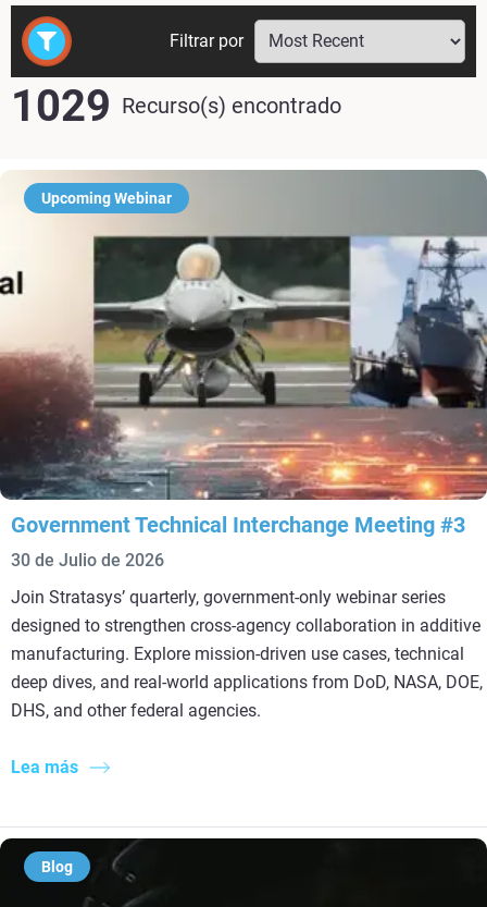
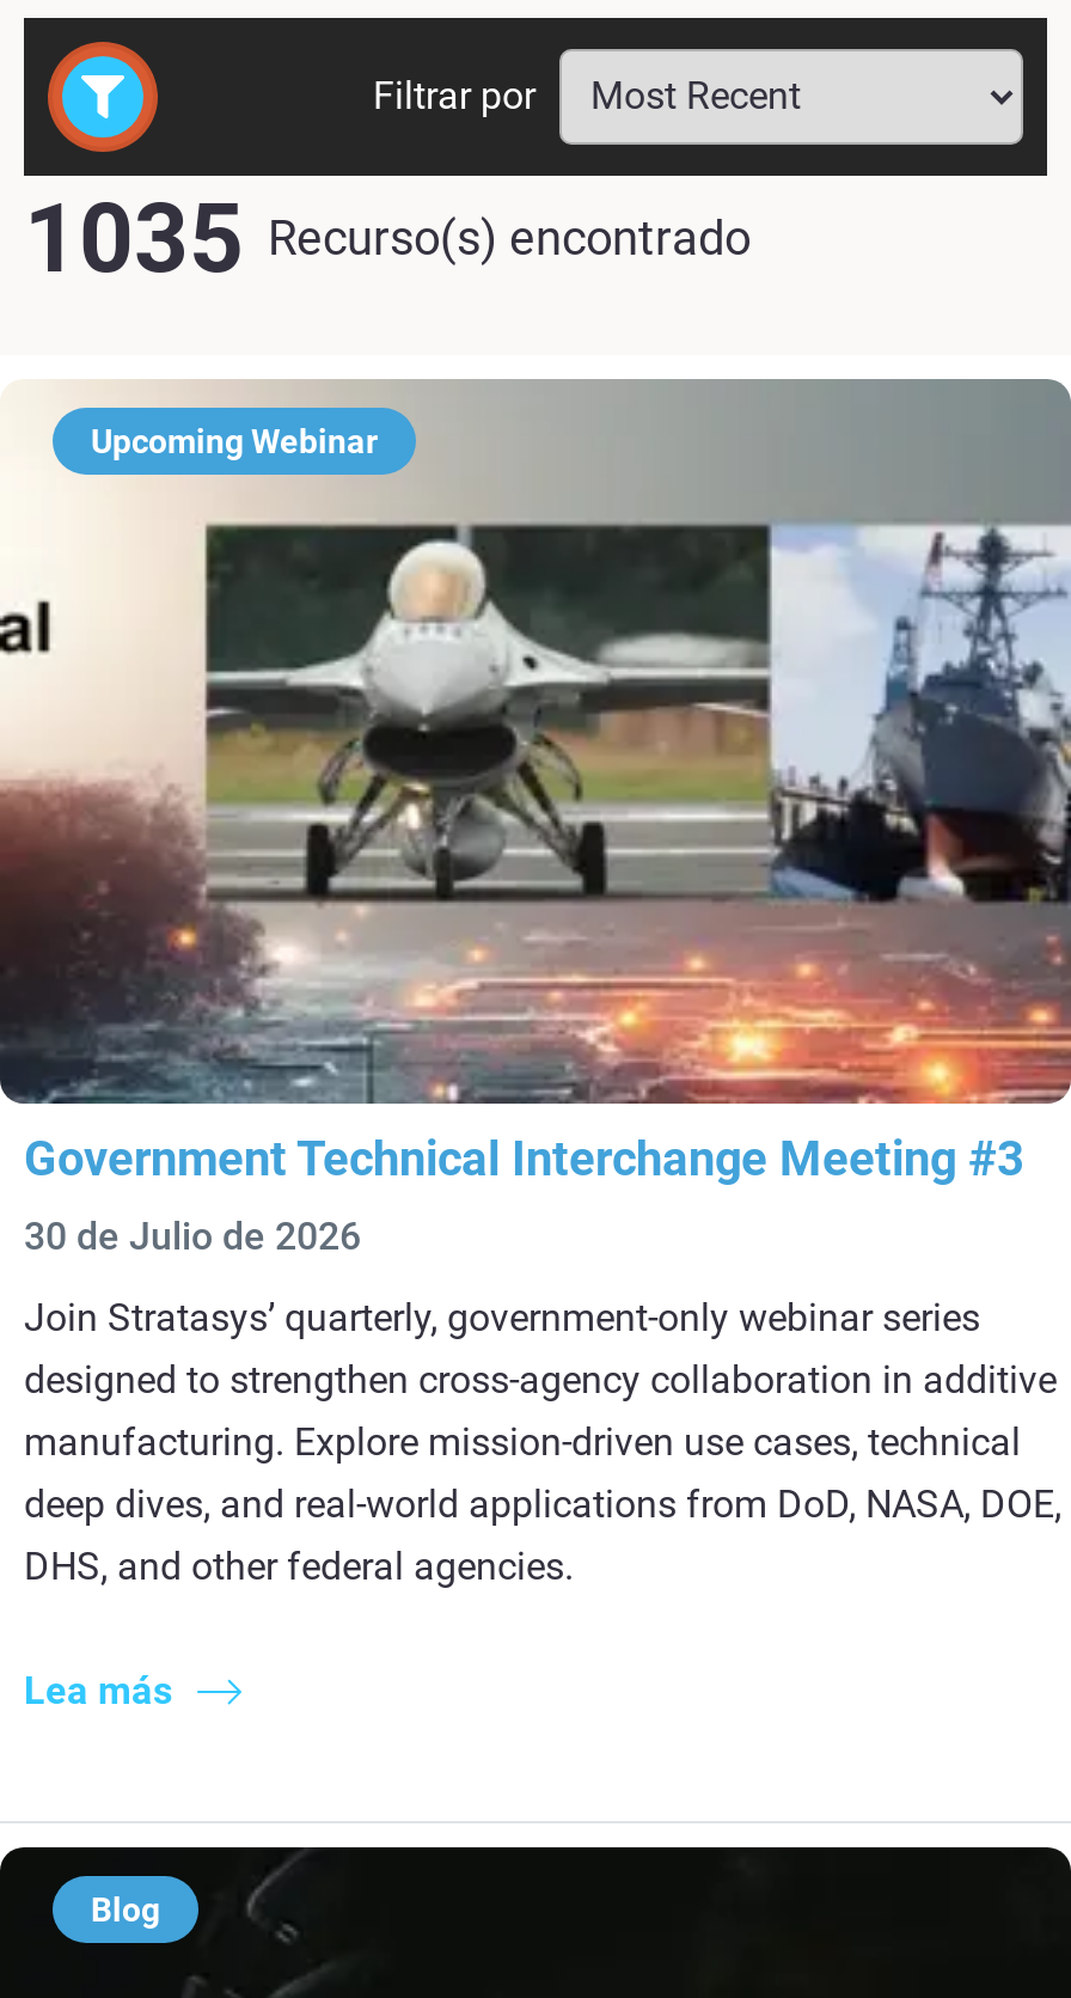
[11,80,341,131] 1029 Recurso(s) encontrado -> [24,182,751,294] 1035 Recurso(s) encontrado

